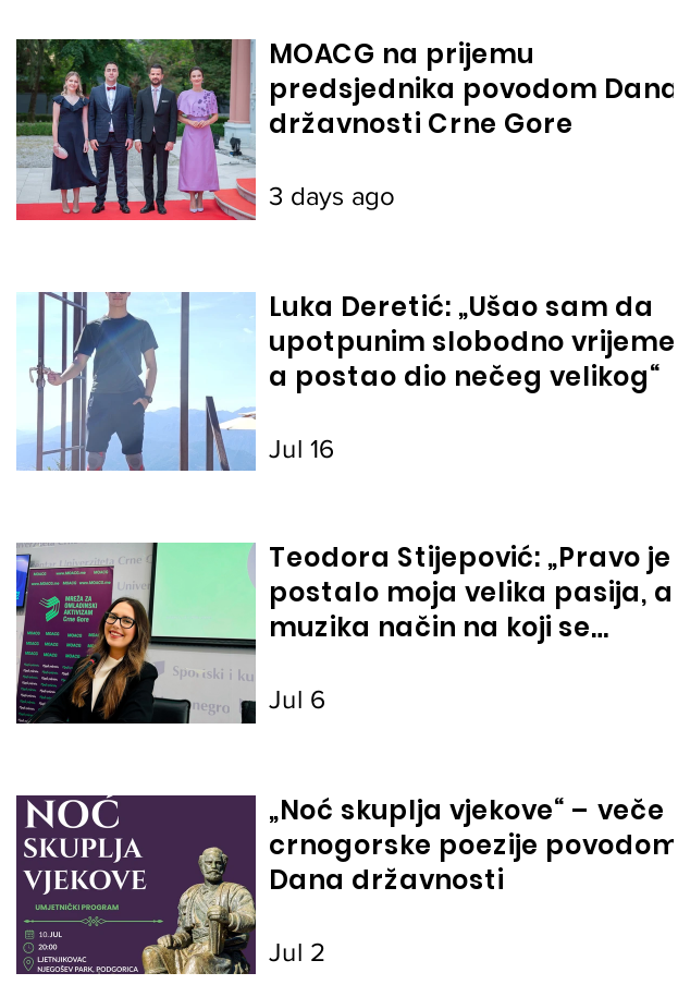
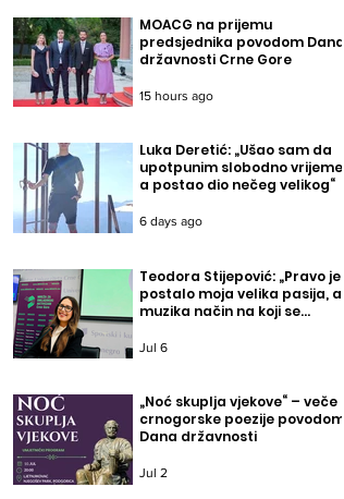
[269,182,395,212] 3 days ago -> [139,88,213,103] 15 hours ago
[269,433,334,464] Jul 16 -> [139,214,202,229] 6 days ago

